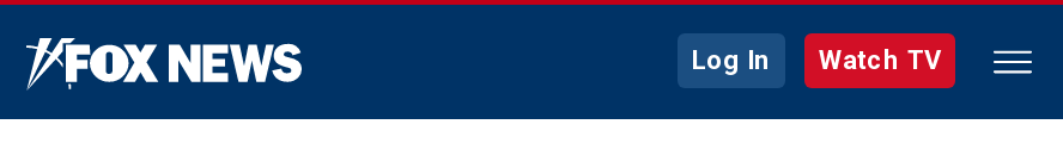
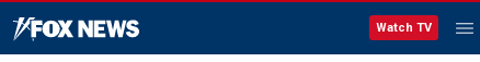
[692,45,771,76] Log In -> none

